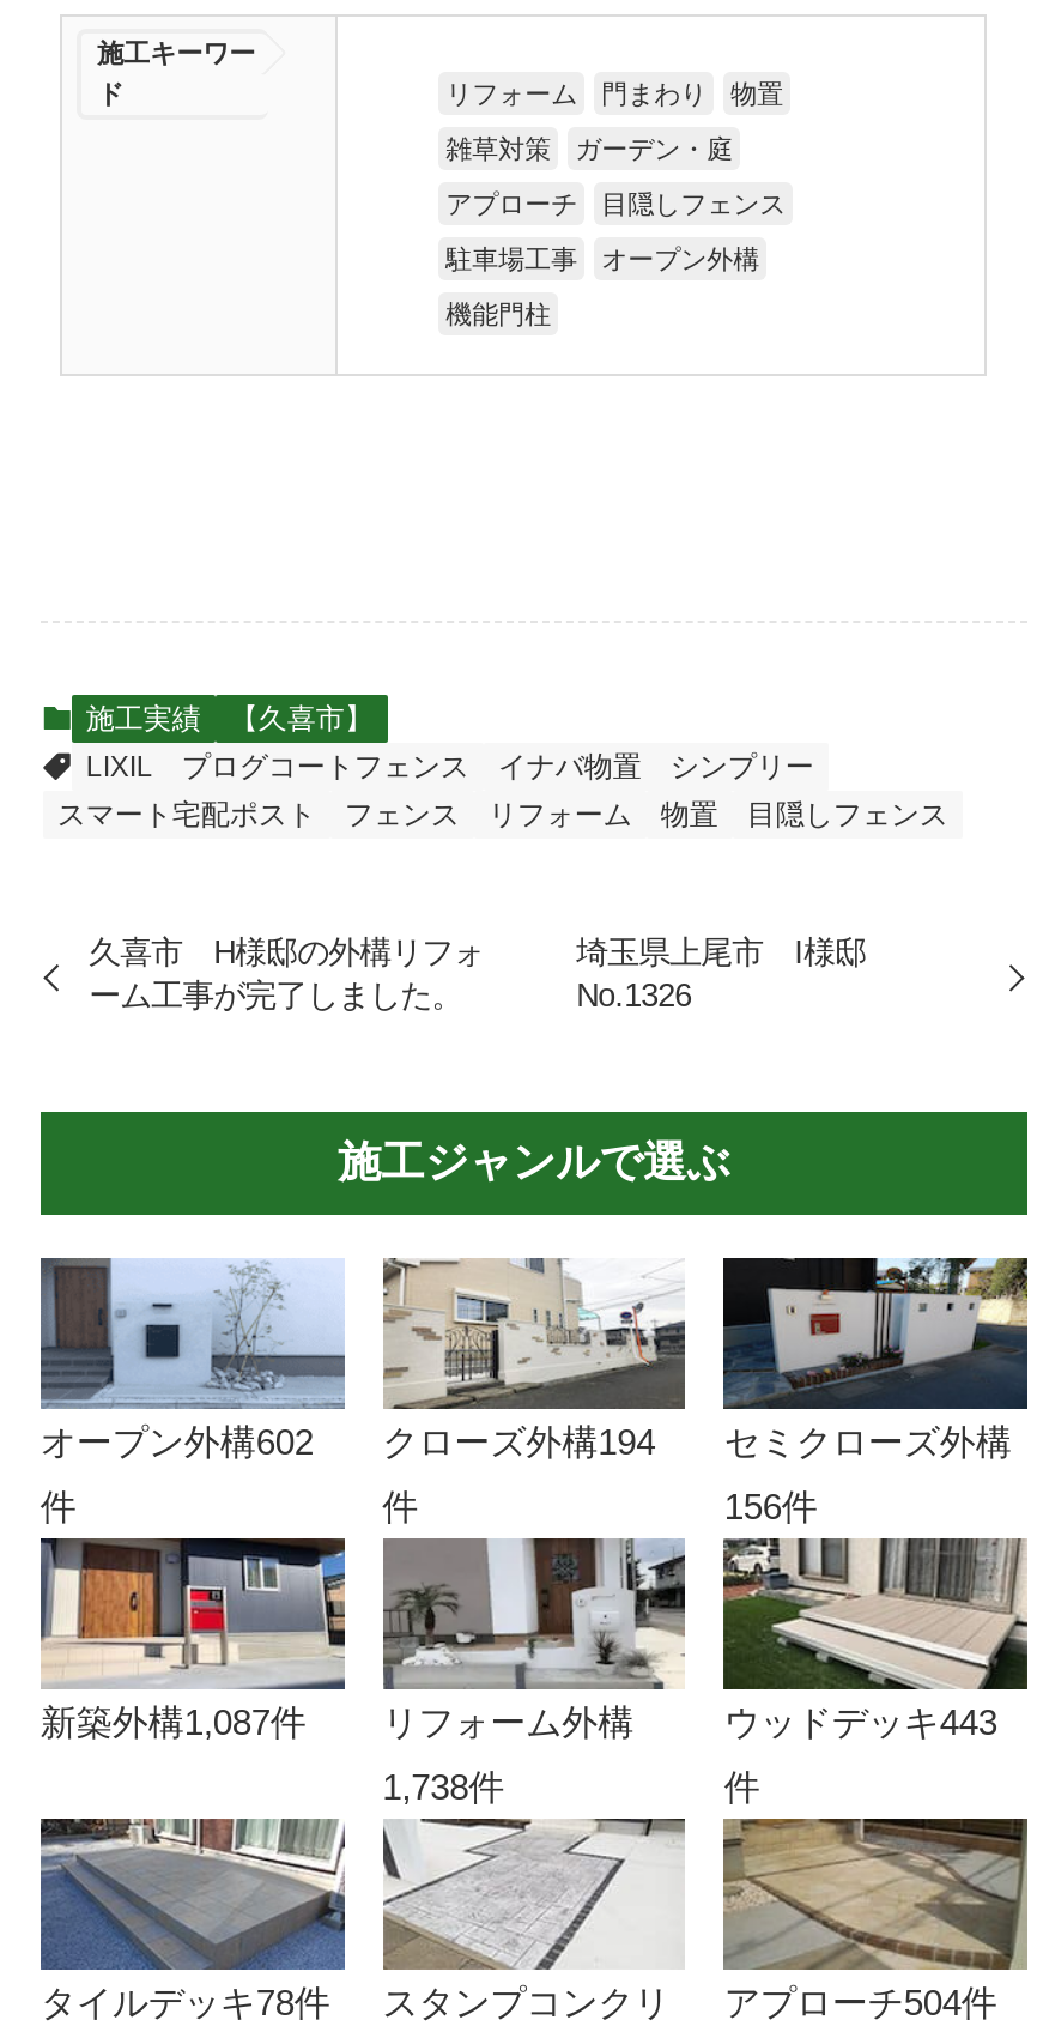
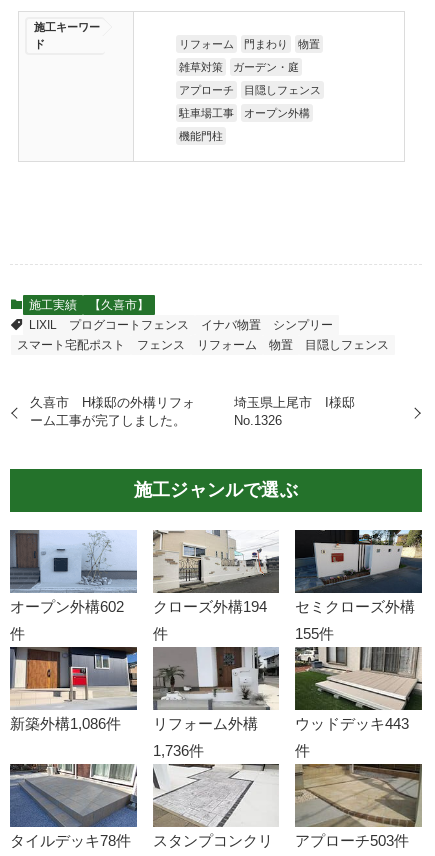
[724,1484,817,1525] 156件 -> [295,624,334,641] 155件
[40,1700,634,1741] 新築外構1,087件 リフォーム外構 -> [10,715,258,732] 新築外構1,086件 リフォーム外構
[382,1765,504,1806] 1,738件 -> [153,742,204,759] 1,736件
[724,1981,997,2021] アプローチ504件 -> [295,832,409,849] アプローチ503件

